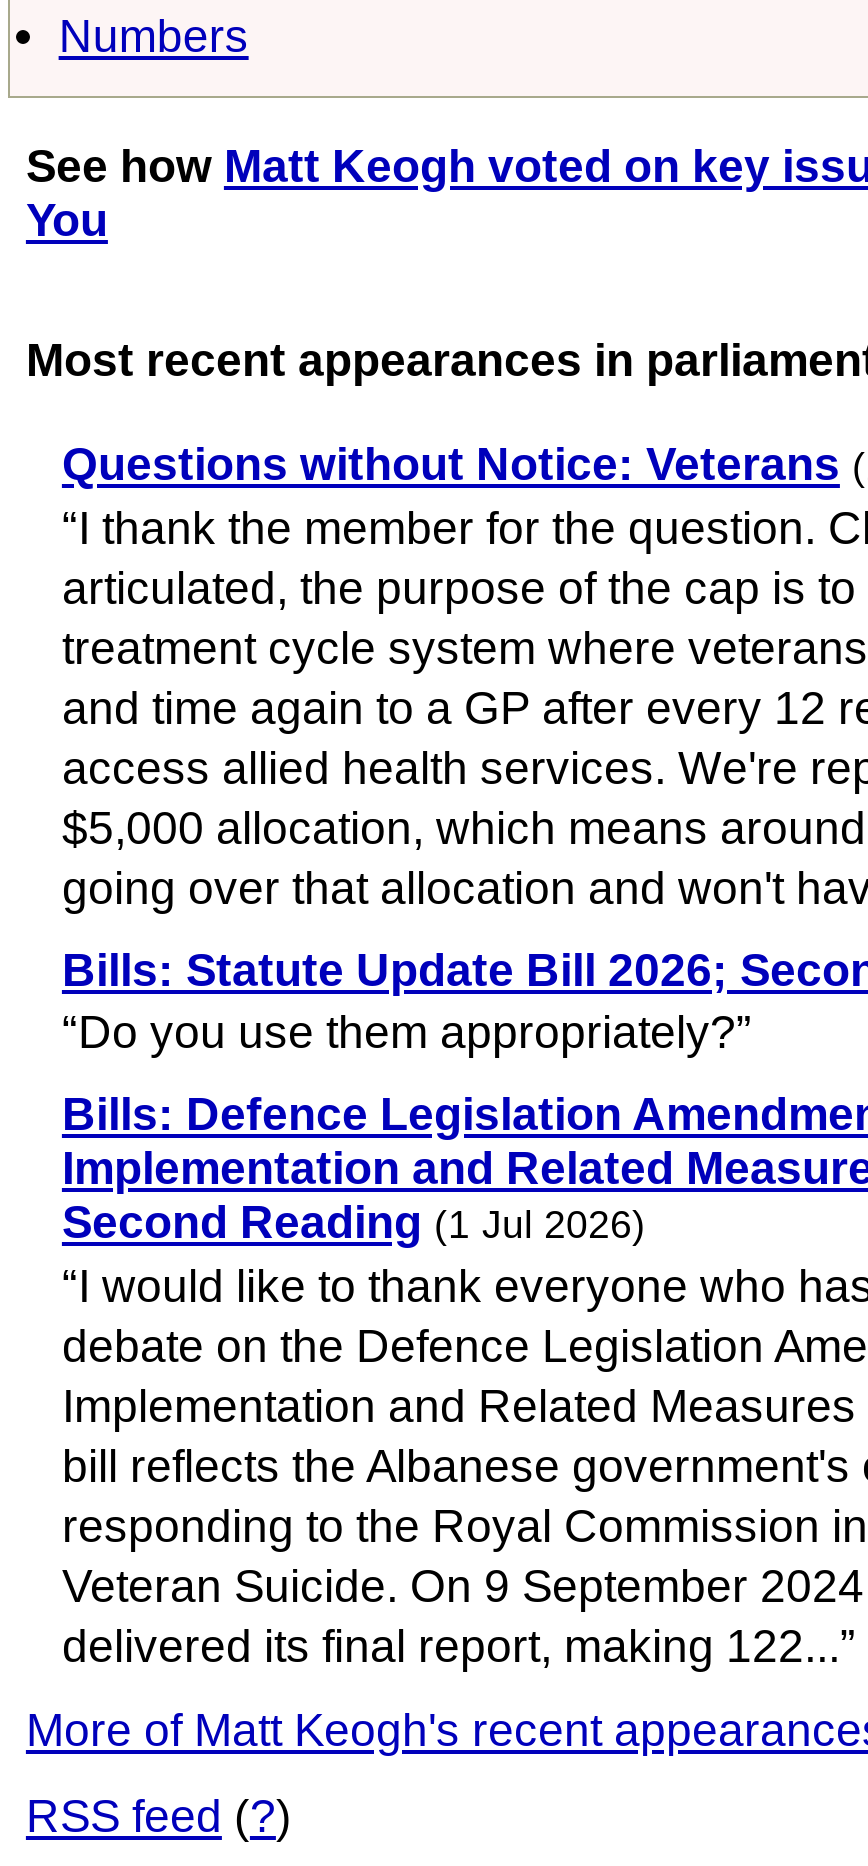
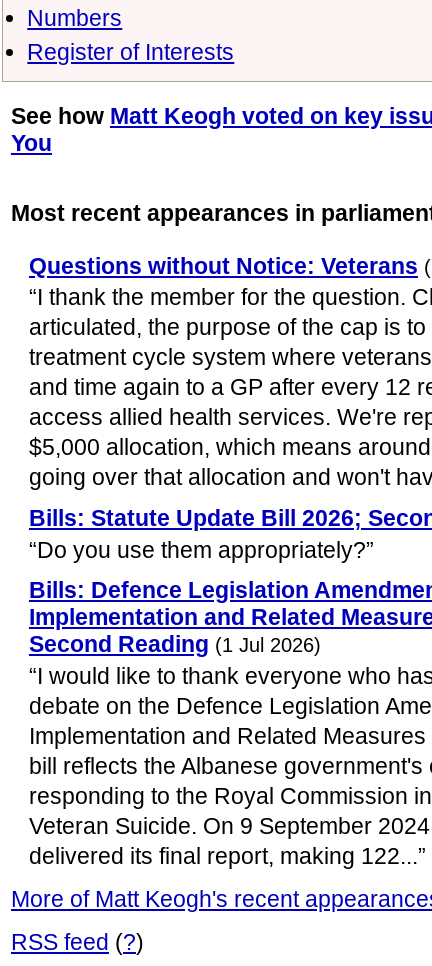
none -> [27,39,234,65] Register of Interests

